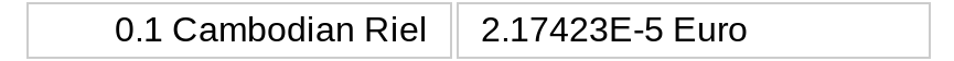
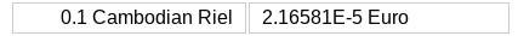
[115,10,748,47] 0.1 Cambodian Riel 2.17423E-5 Euro -> [61,7,409,27] 0.1 Cambodian Riel 2.16581E-5 Euro

